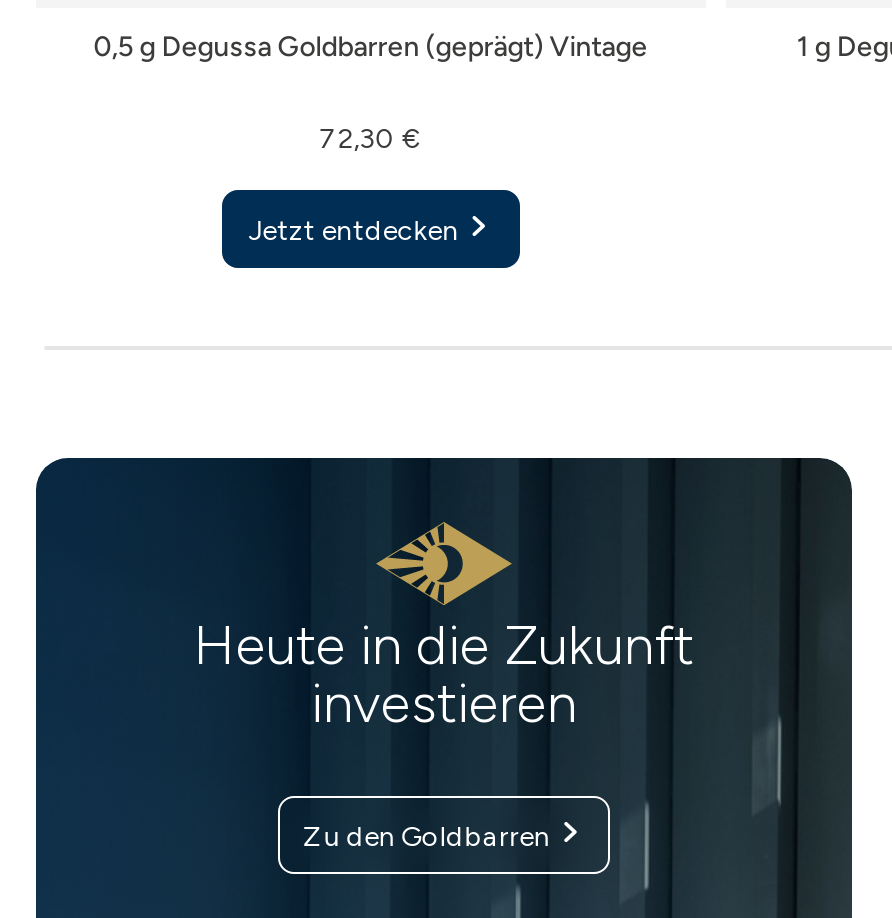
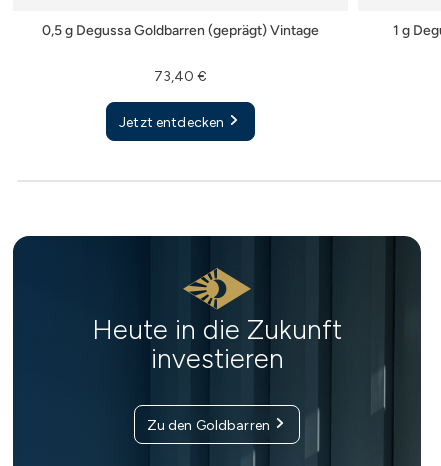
[320,122,422,156] 72,30 € -> [154,68,207,85] 73,40 €

